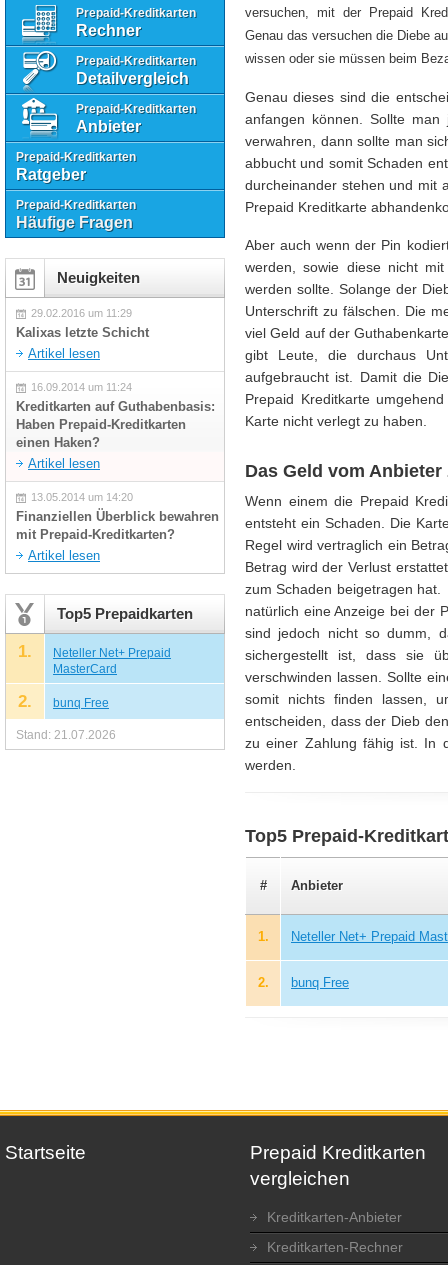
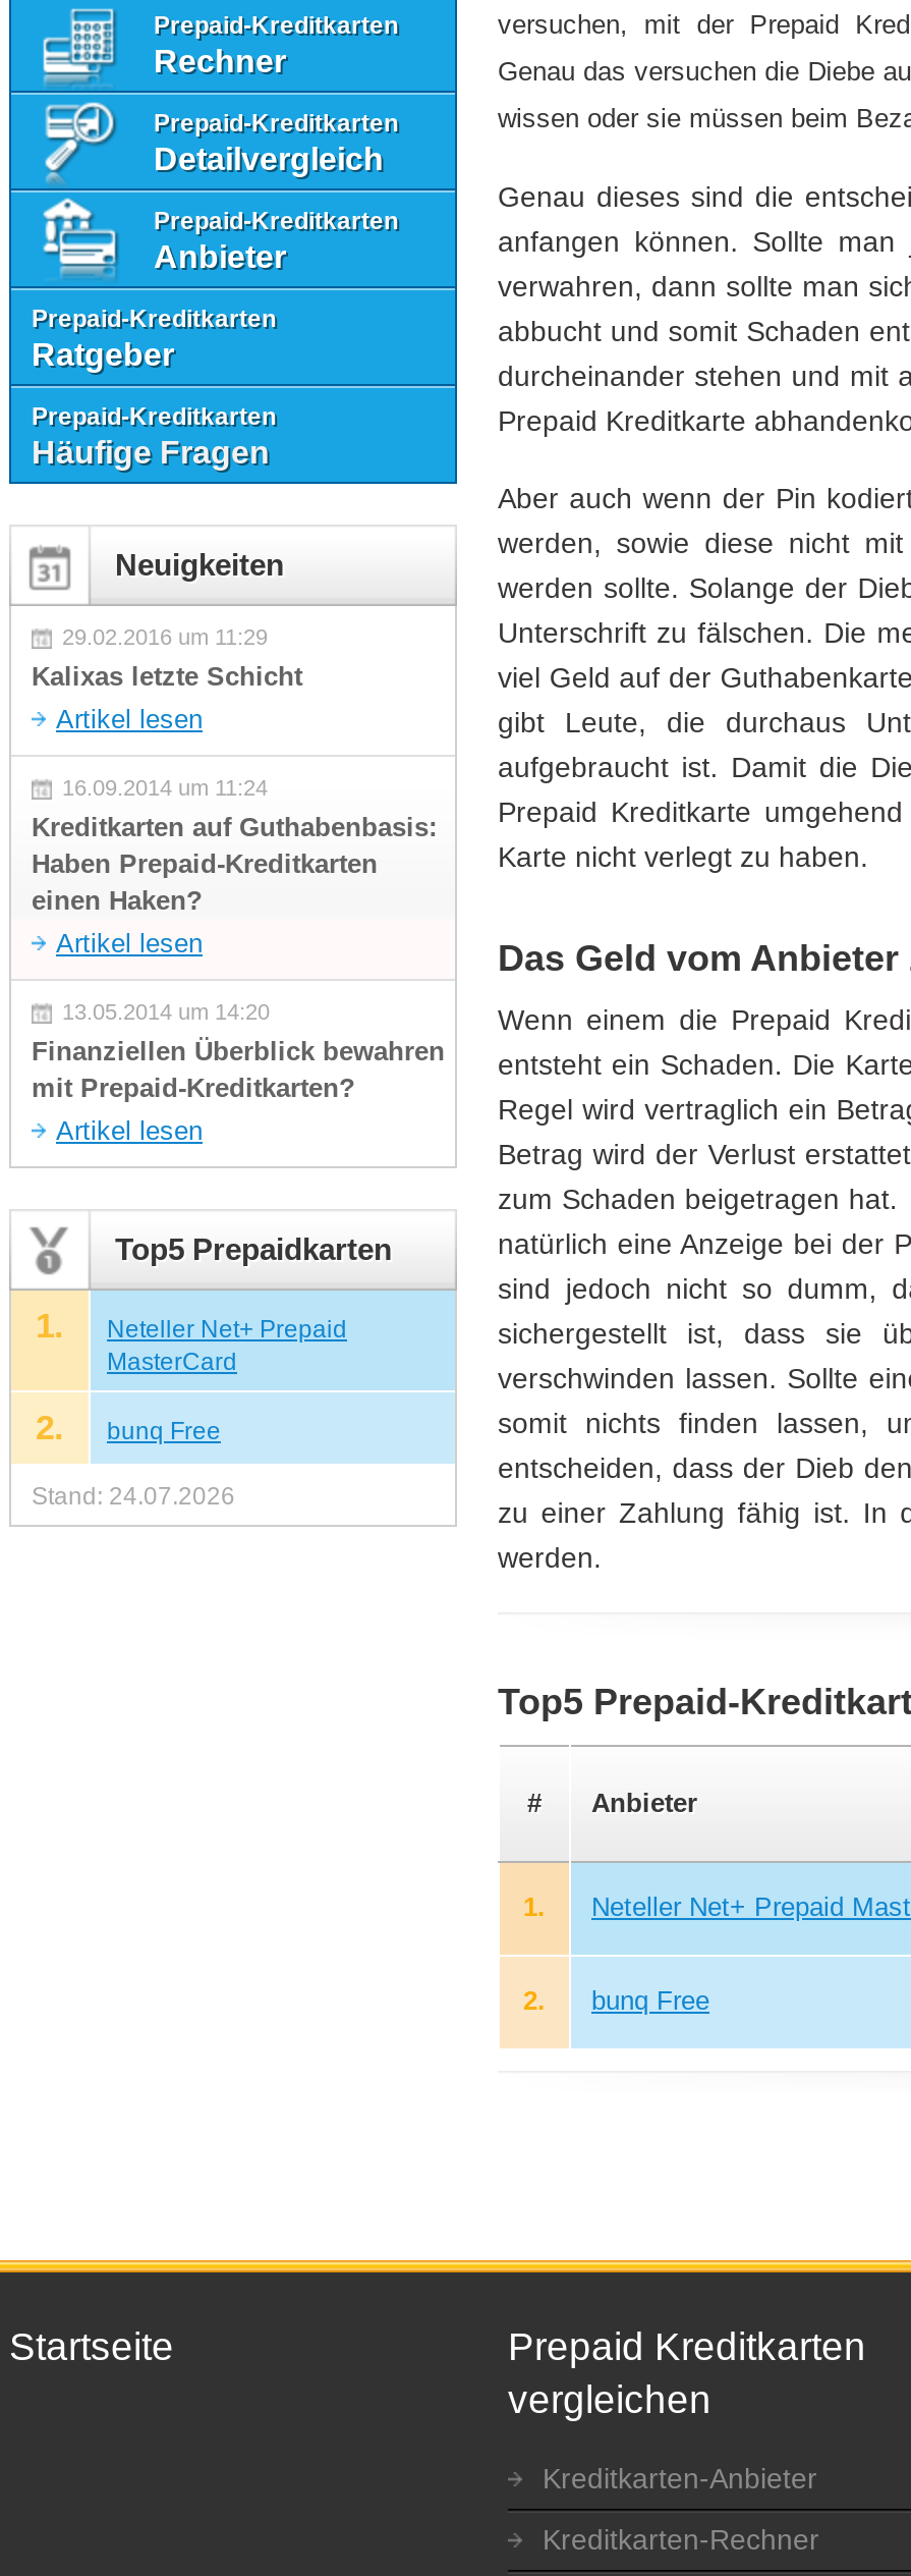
[16,728,116,742] Stand: 21.07.2026 -> [32,1482,235,1511] Stand: 24.07.2026

